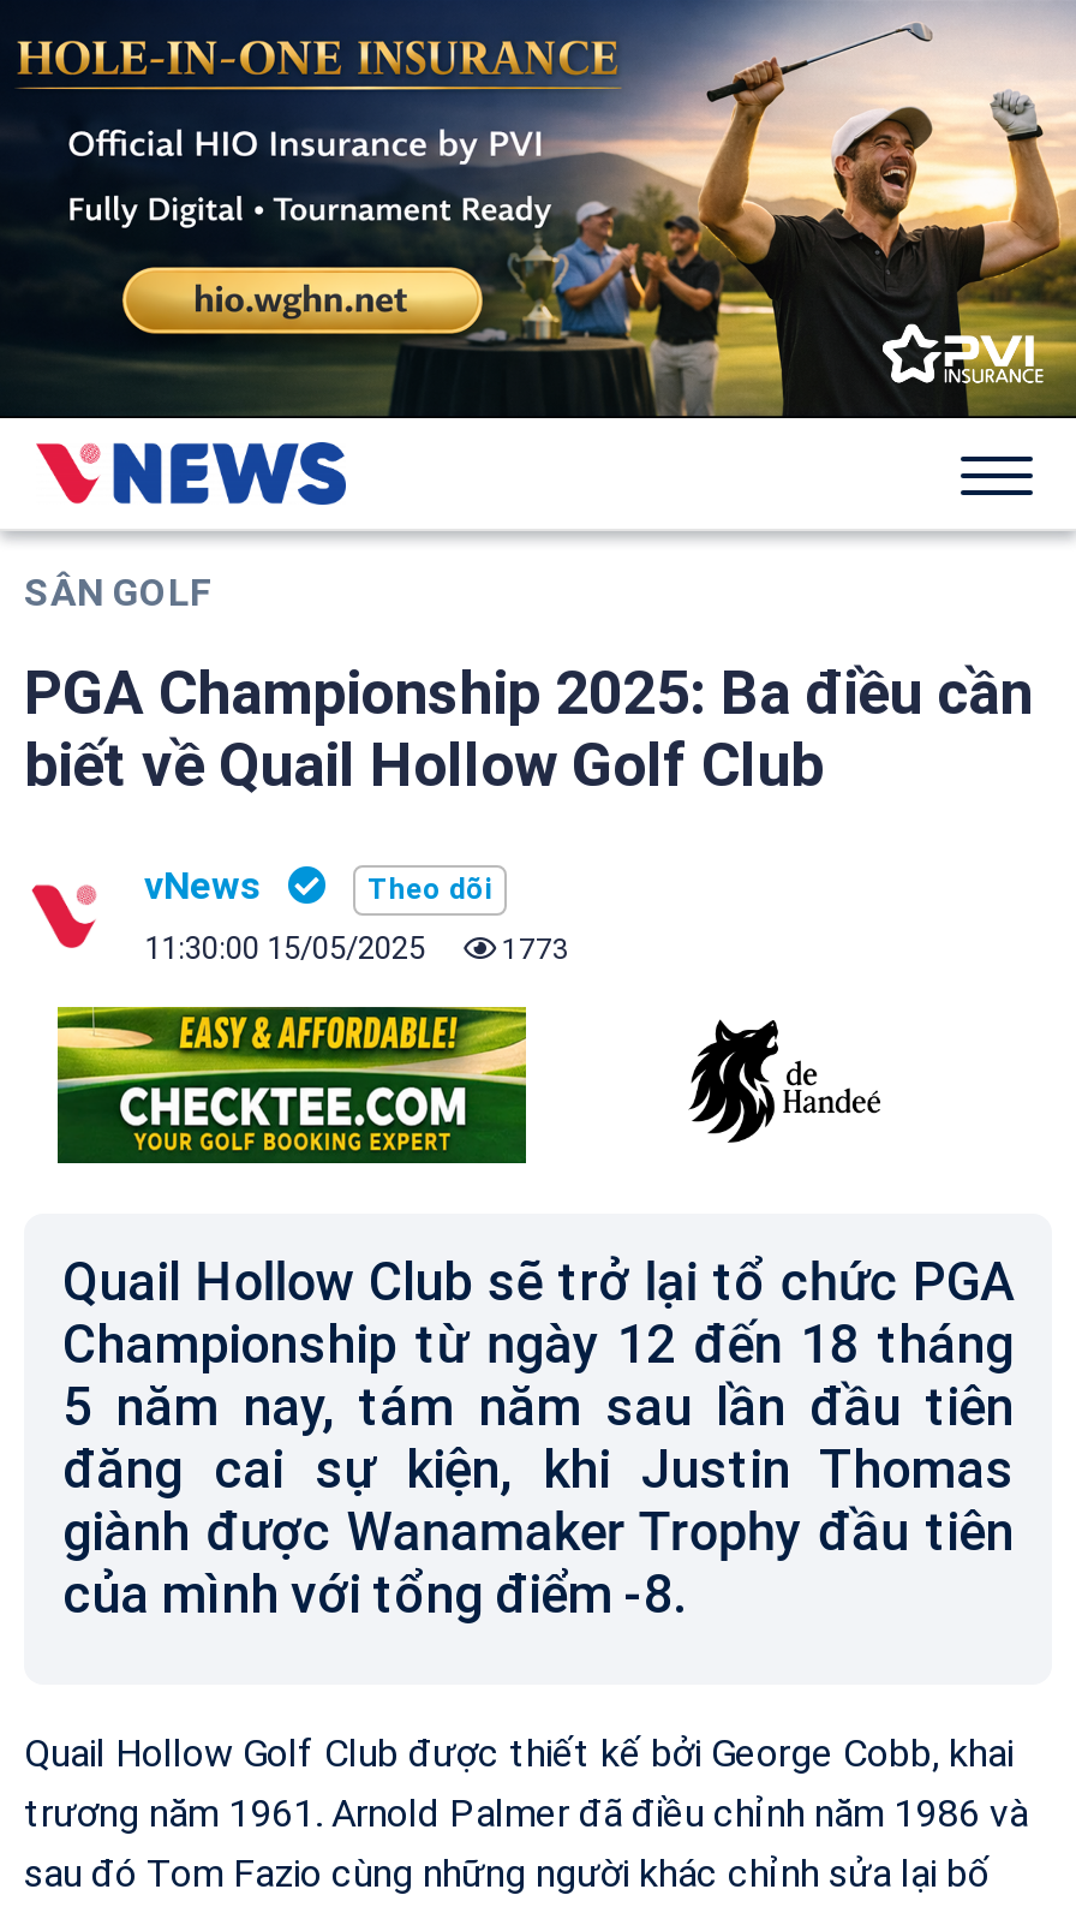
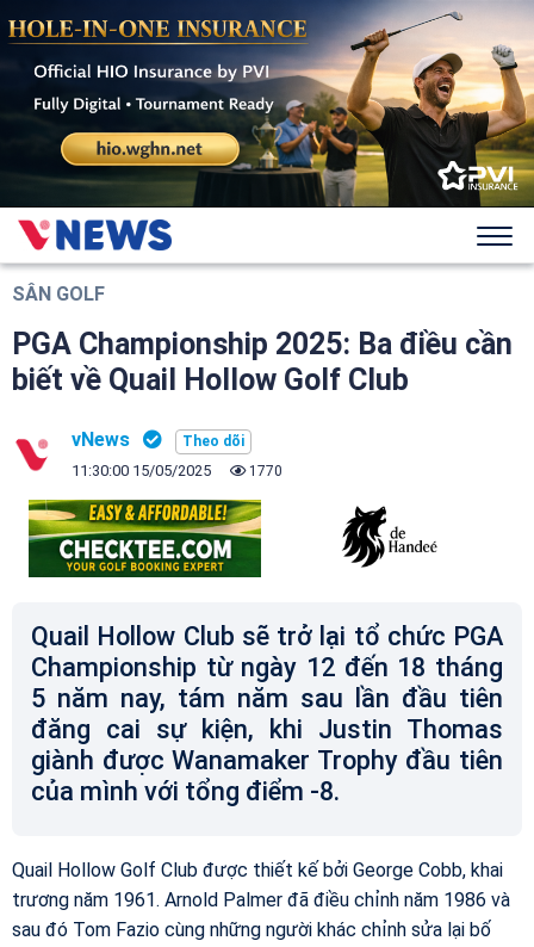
[502,932,569,966] 1773 -> [249,463,282,479] 1770

